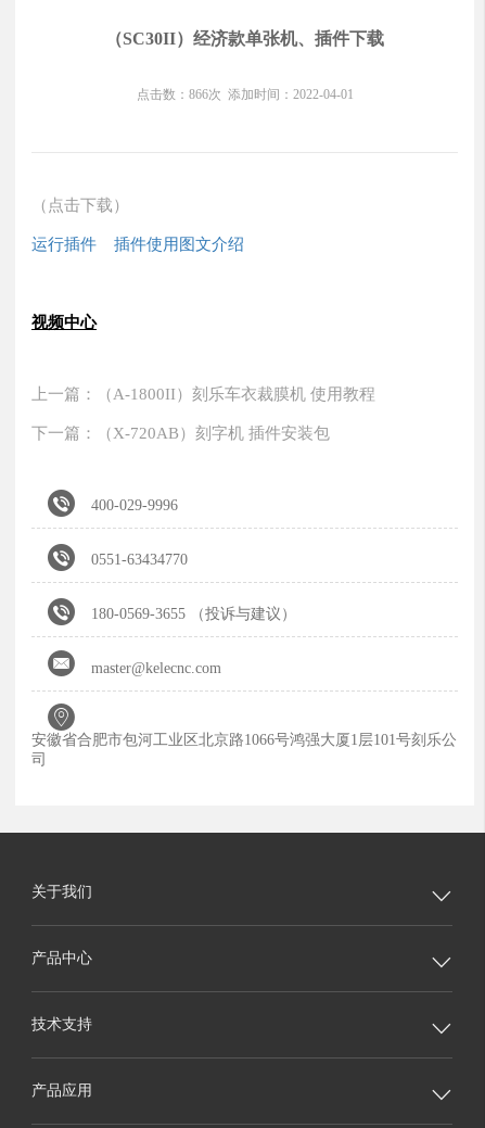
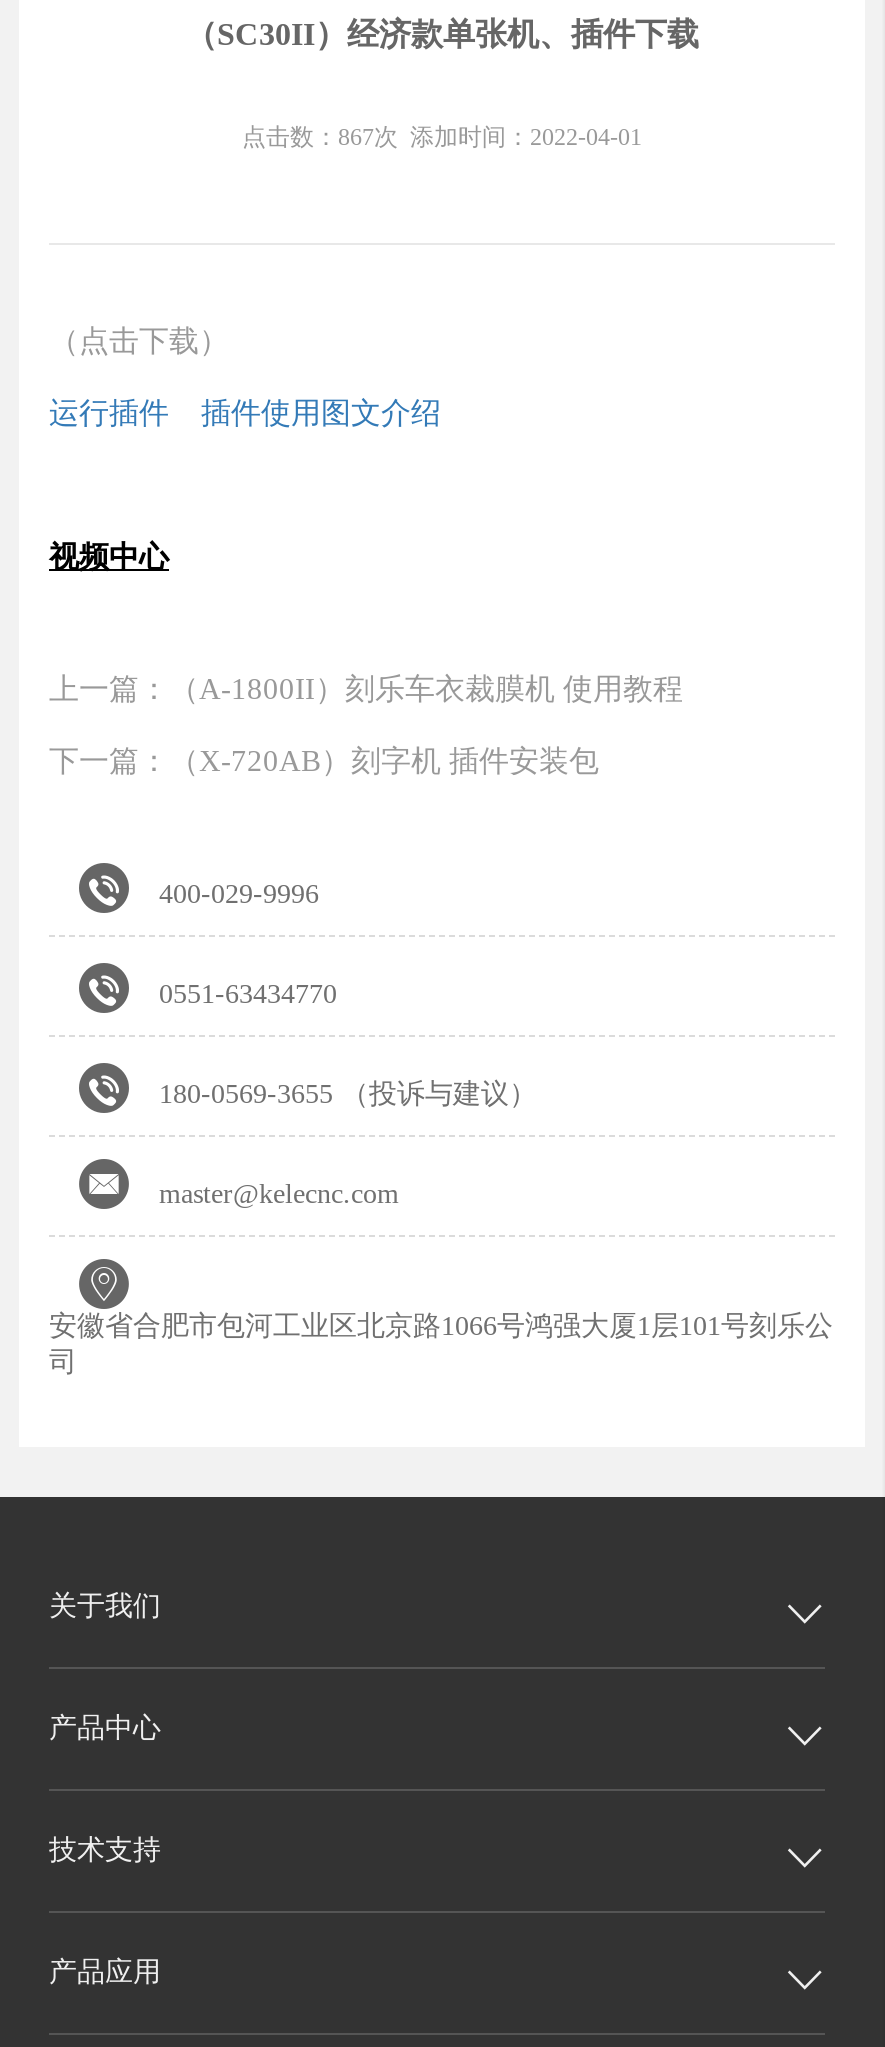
[136,87,353,102] 点击数：866次 添加时间：2022-04-01 -> [242,124,642,152] 点击数：867次 添加时间：2022-04-01

